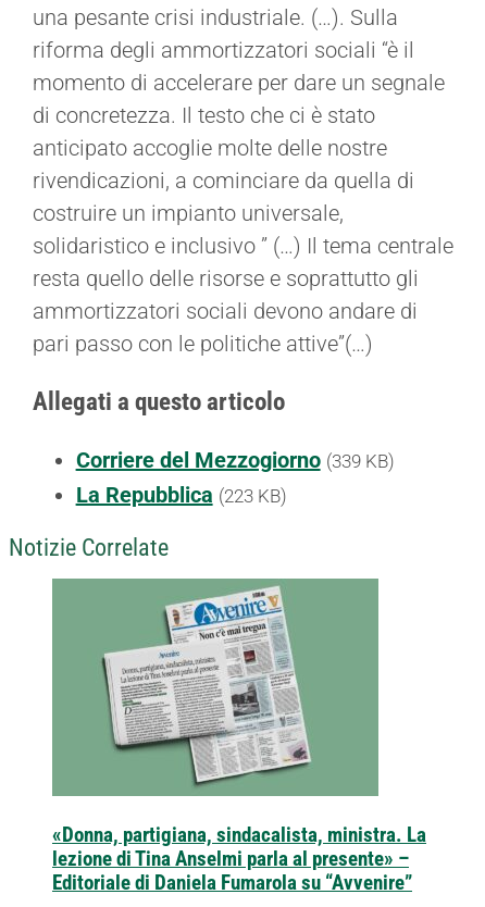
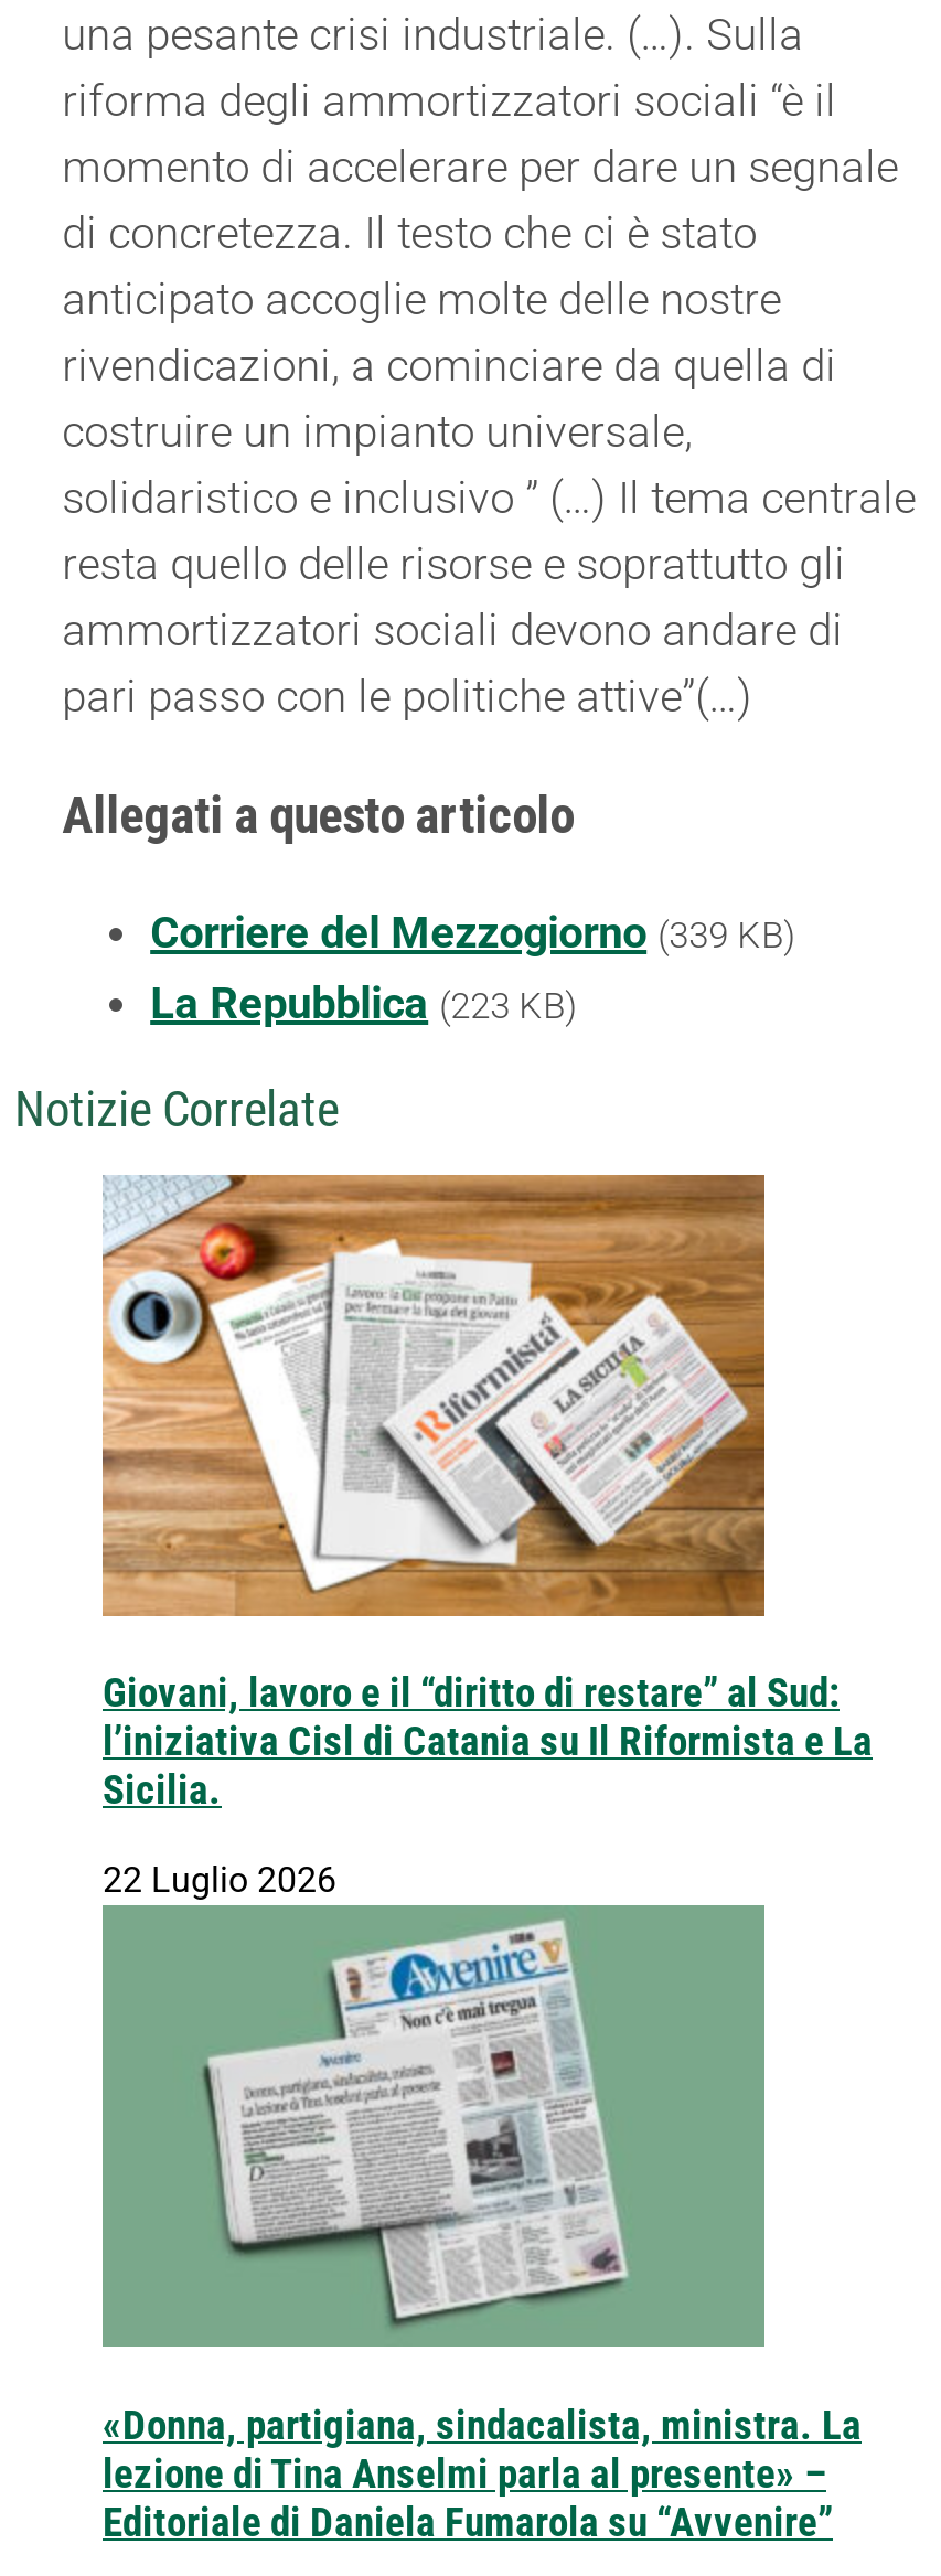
none -> [100,1174,873,1901] [image] | Giovani, lavoro e il “diritto di restare” al Sud: | l’iniziativa Cisl di Catania su Il Riformista e La | Sicilia. | 22 Luglio 2026

